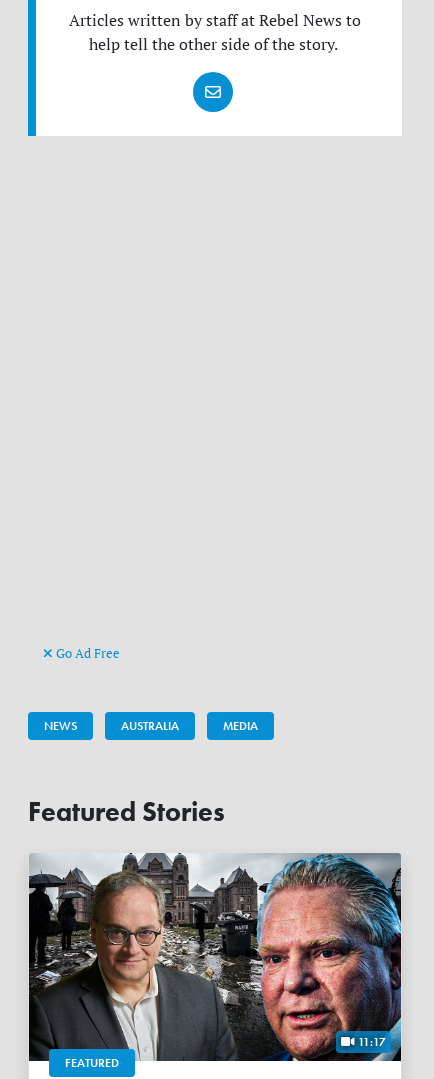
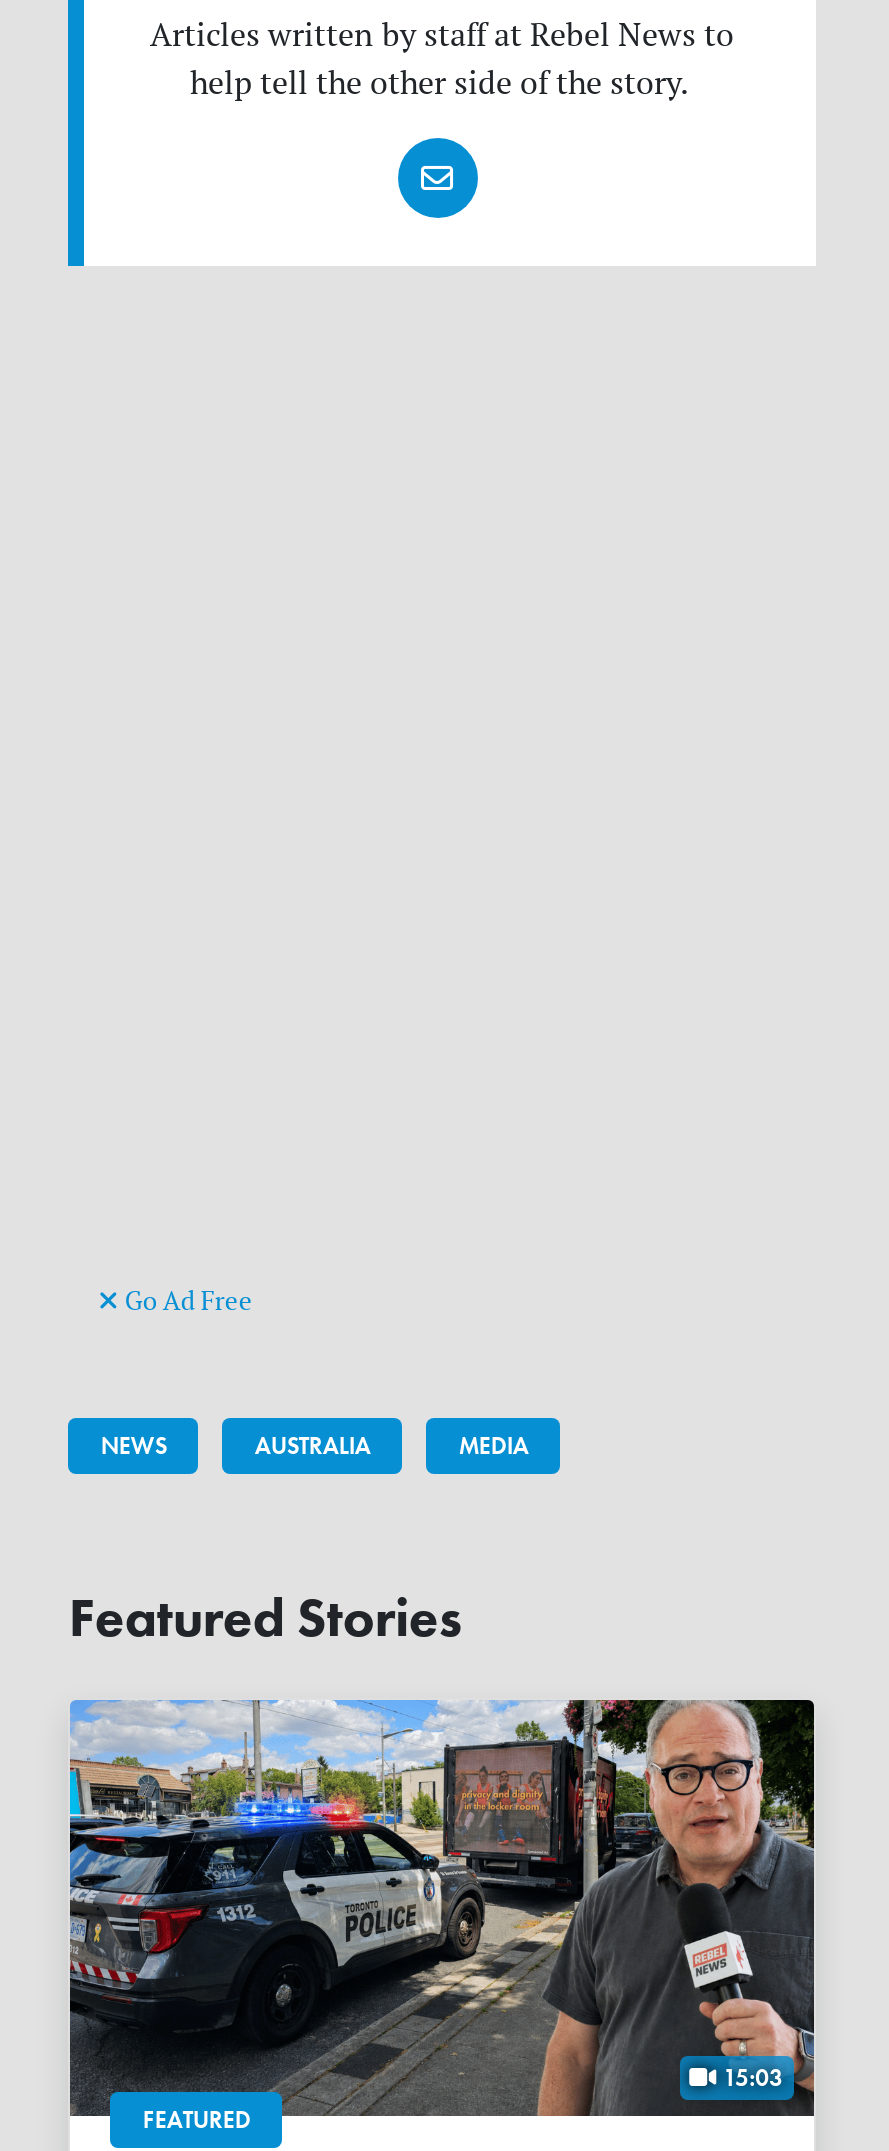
[28,852,401,1062] [image] | 11:17 -> [68,1698,816,2118] [image] | 15:03

